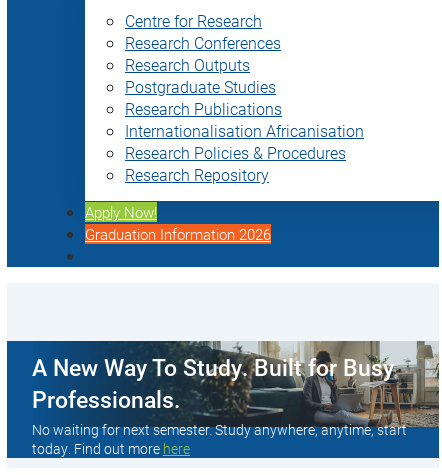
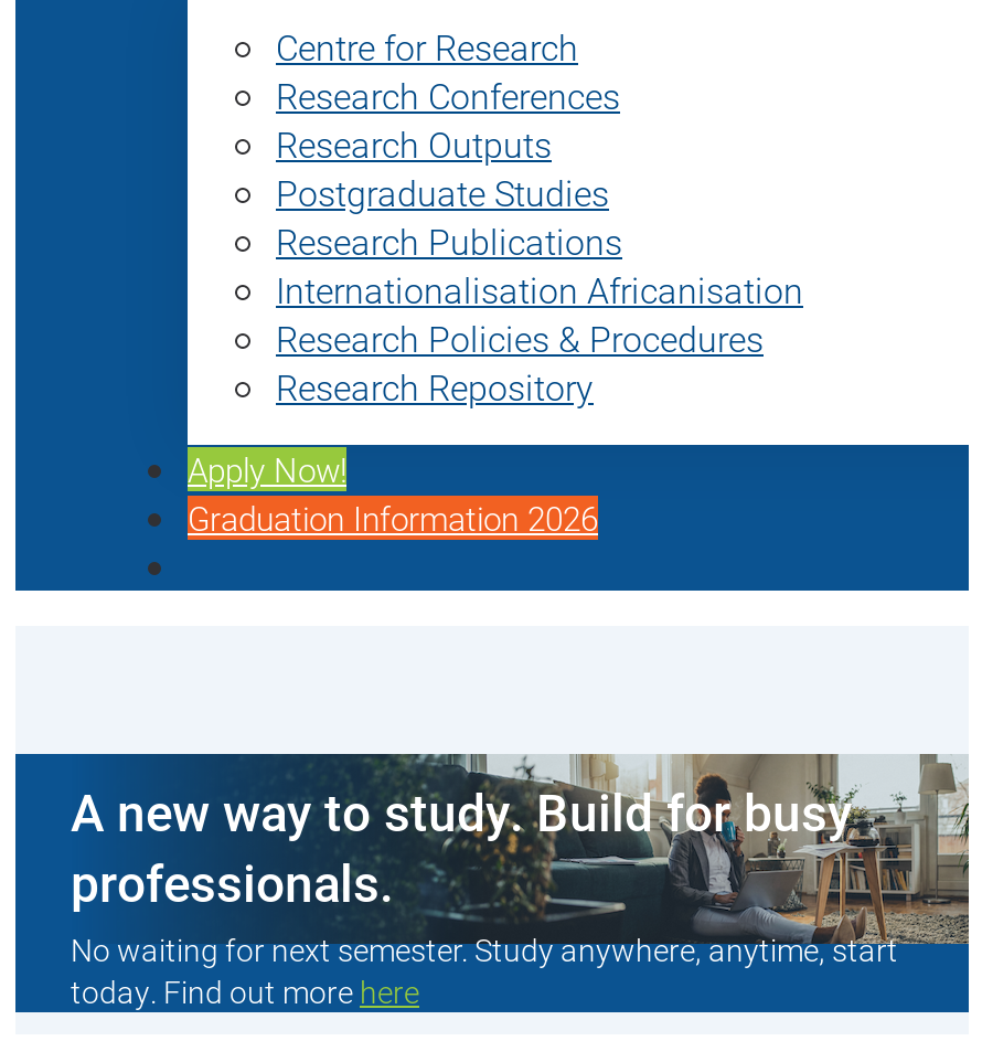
[32,352,394,414] A New Way To Study. Built for Busy | Professionals. -> [71,777,852,914] A new way to study. Build for busy | professionals.

